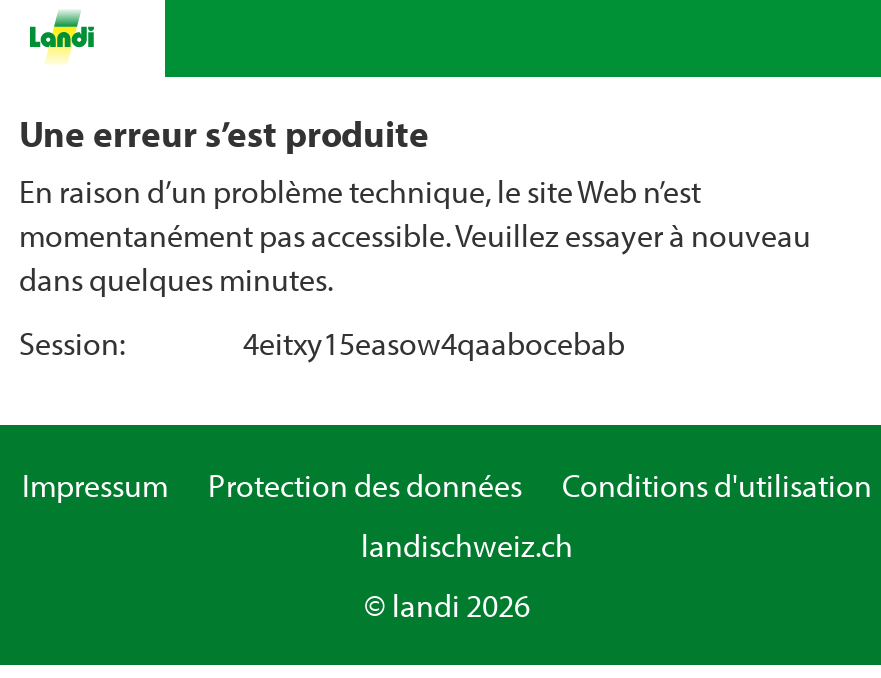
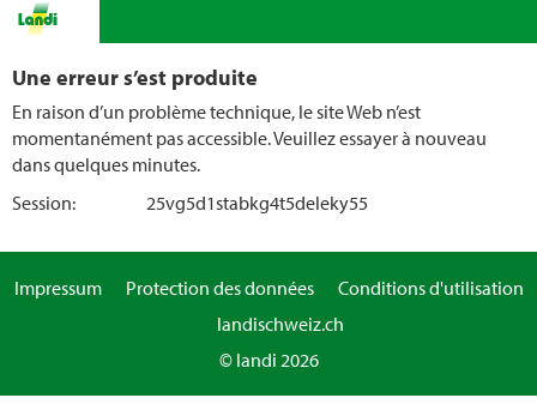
[243,323,625,363] 4eitxy15easow4qaabocebab -> [146,191,368,215] 25vg5d1stabkg4t5deleky55

